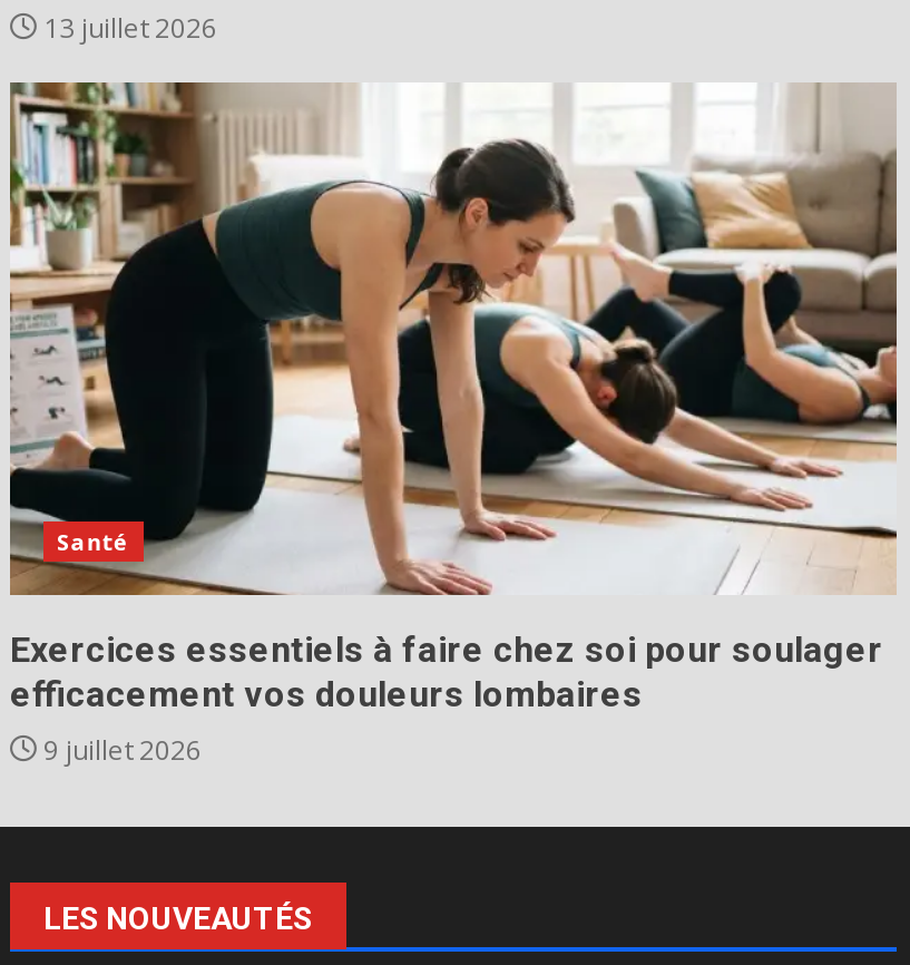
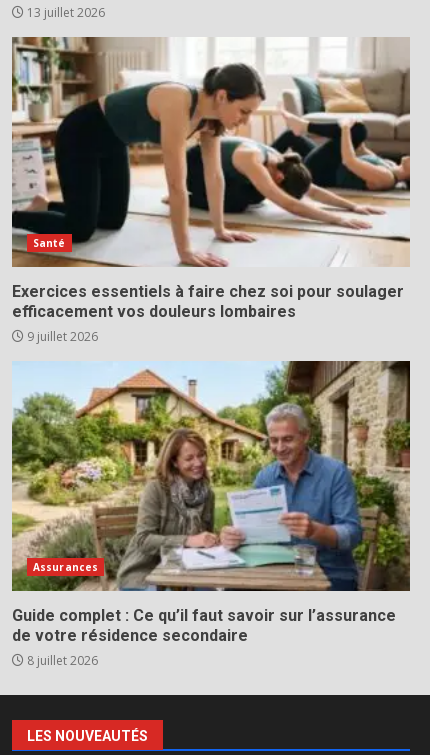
none -> [11,360,411,669] [image] | Assurances | Guide complet : Ce qu’il faut savoir sur l’assurance | de votre résidence secondaire | 8 juillet 2026

